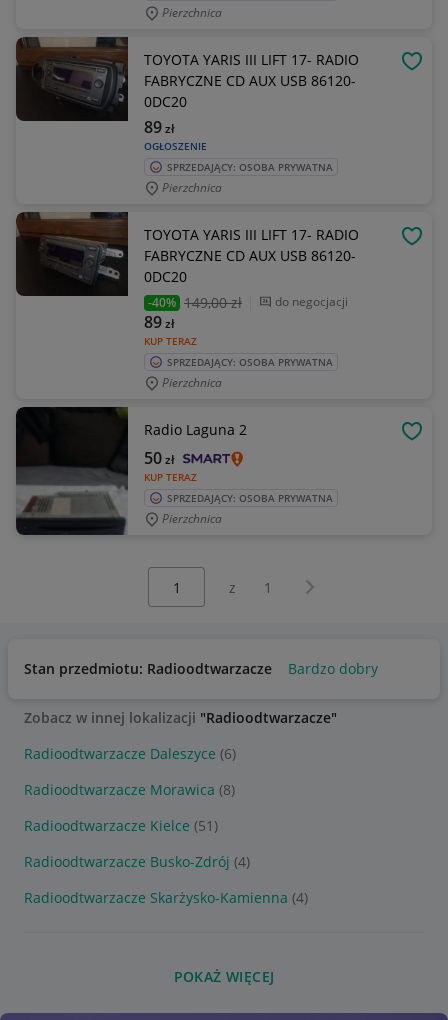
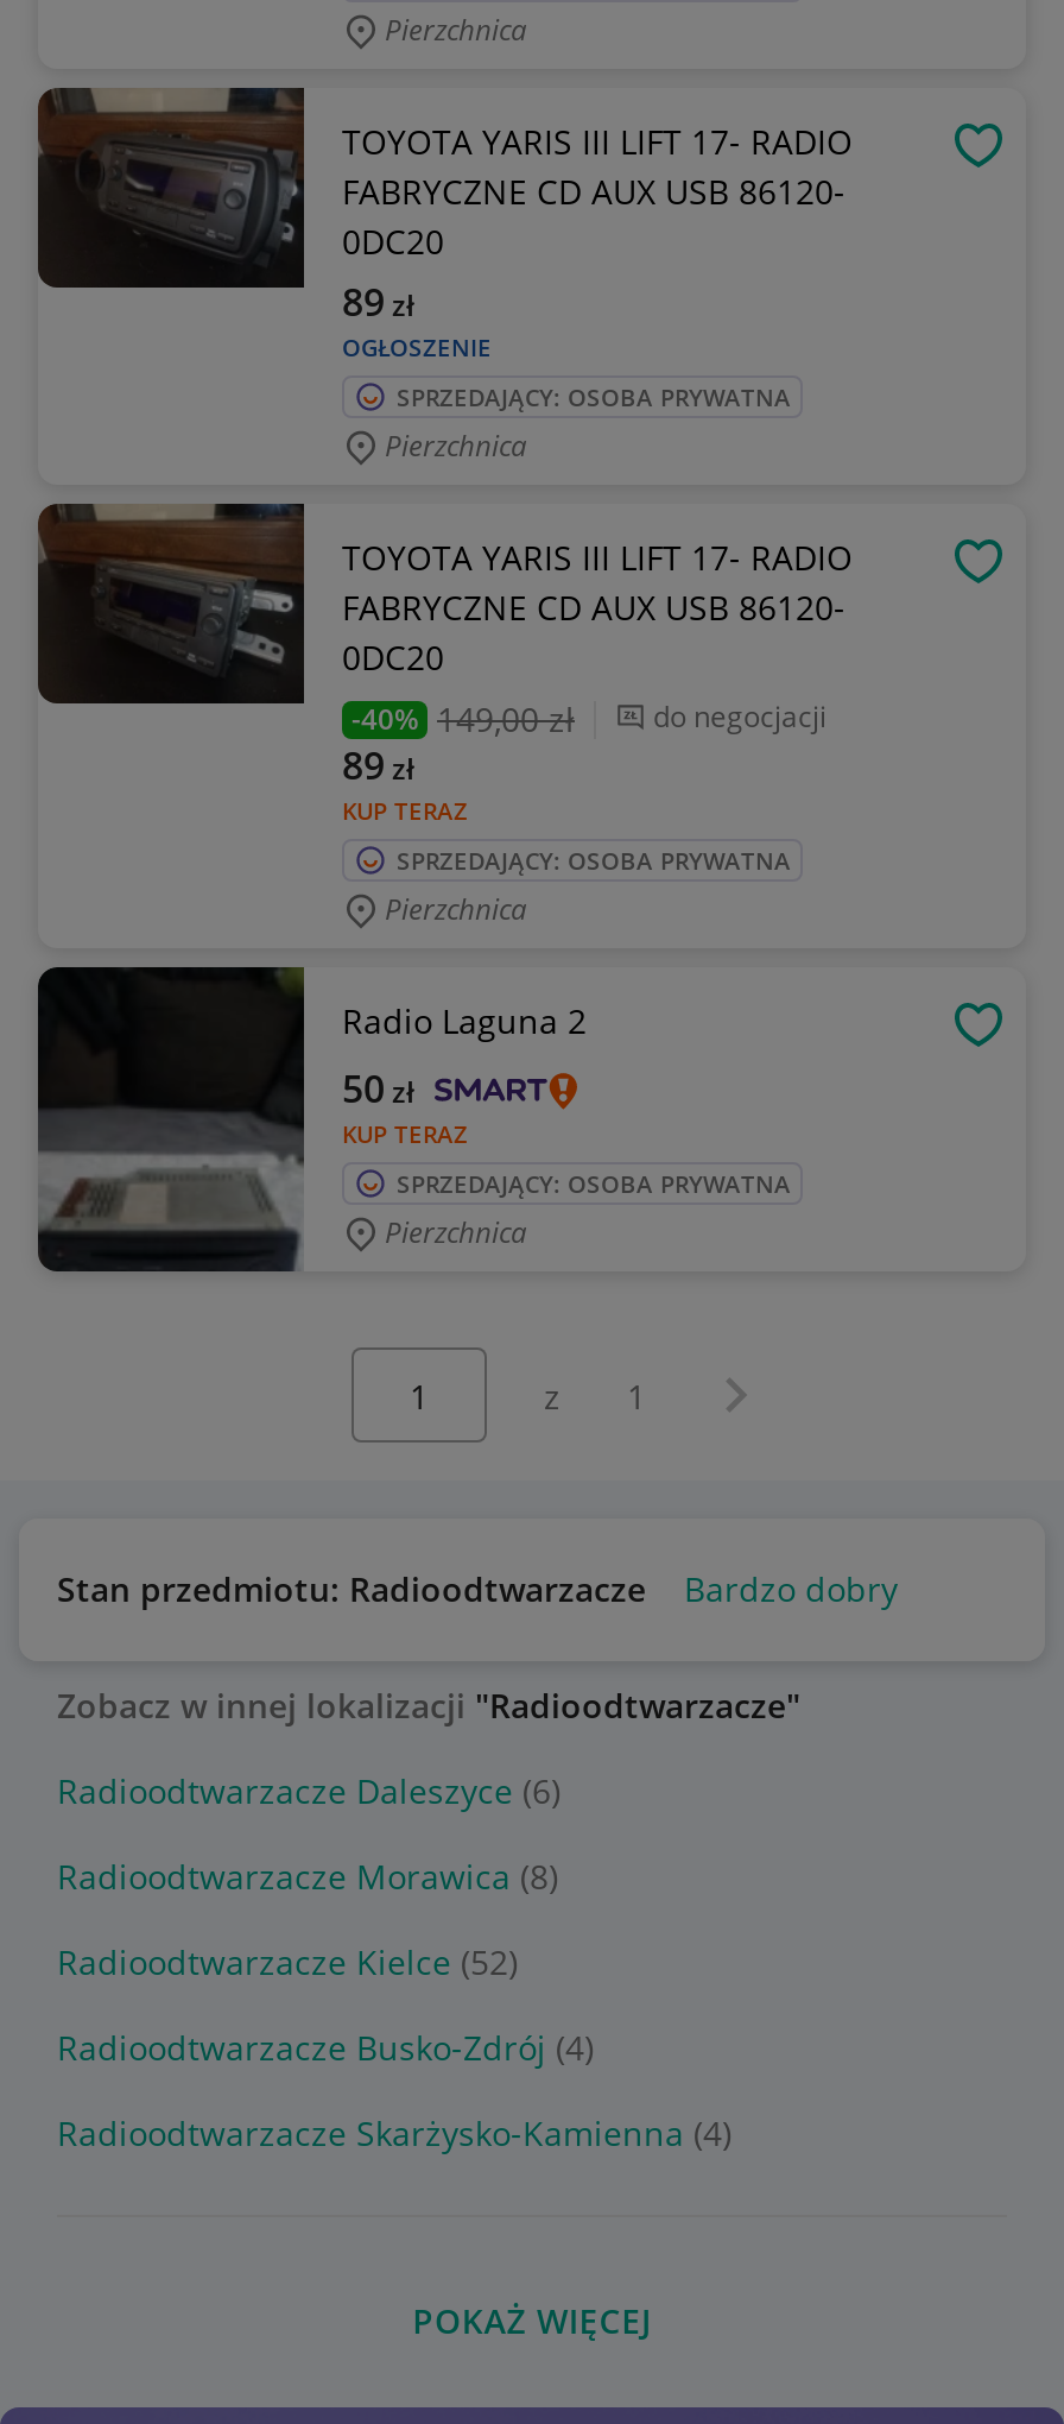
[24,816,218,835] Radioodtwarzacze Kielce (51) -> [57,1939,518,1984] Radioodtwarzacze Kielce (52)

